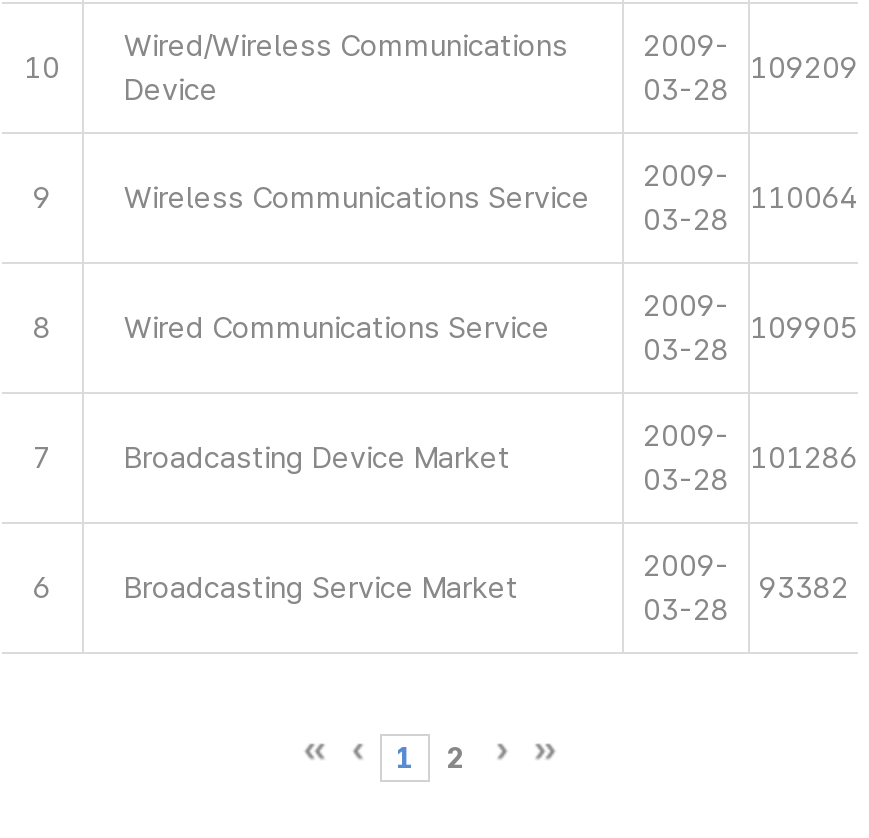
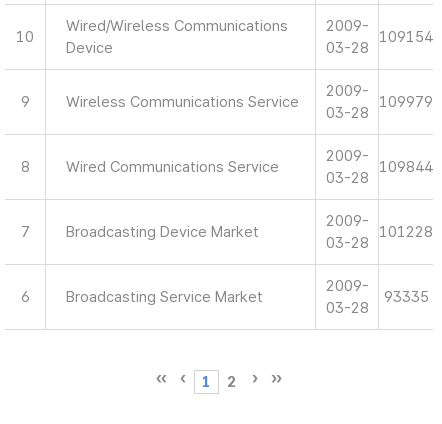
[750,50,858,86] 109209 -> [379,28,433,46] 109154
[750,180,858,216] 110064 -> [379,93,433,111] 109979
[750,310,858,346] 109905 -> [379,158,433,176] 109844
[750,440,858,476] 101286 -> [379,223,433,241] 101228
[759,570,849,606] 93382 -> [383,288,428,306] 93335

